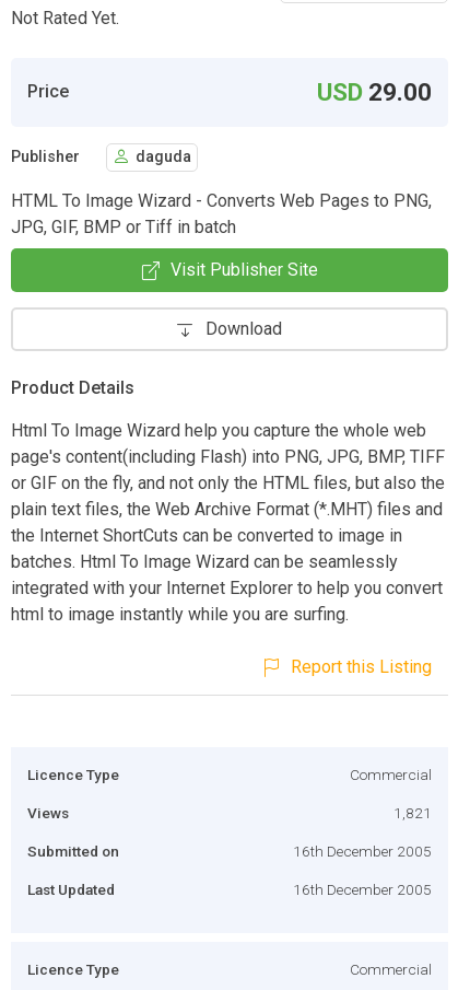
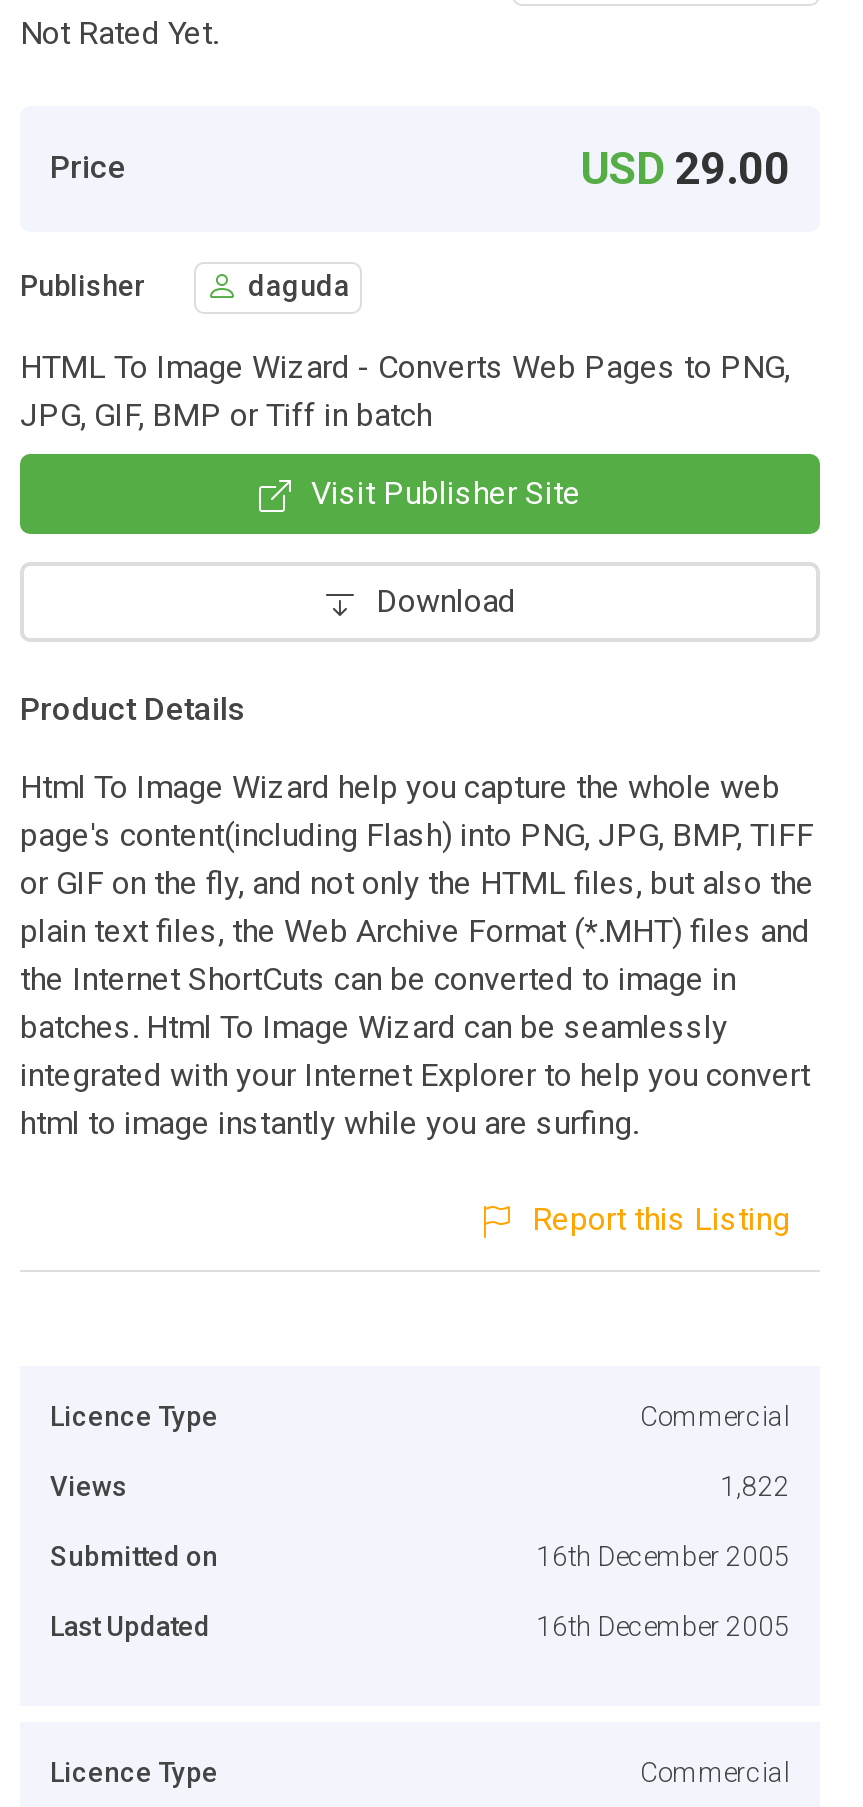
[393,804,432,821] 1,821 -> [720,1470,790,1502] 1,822

